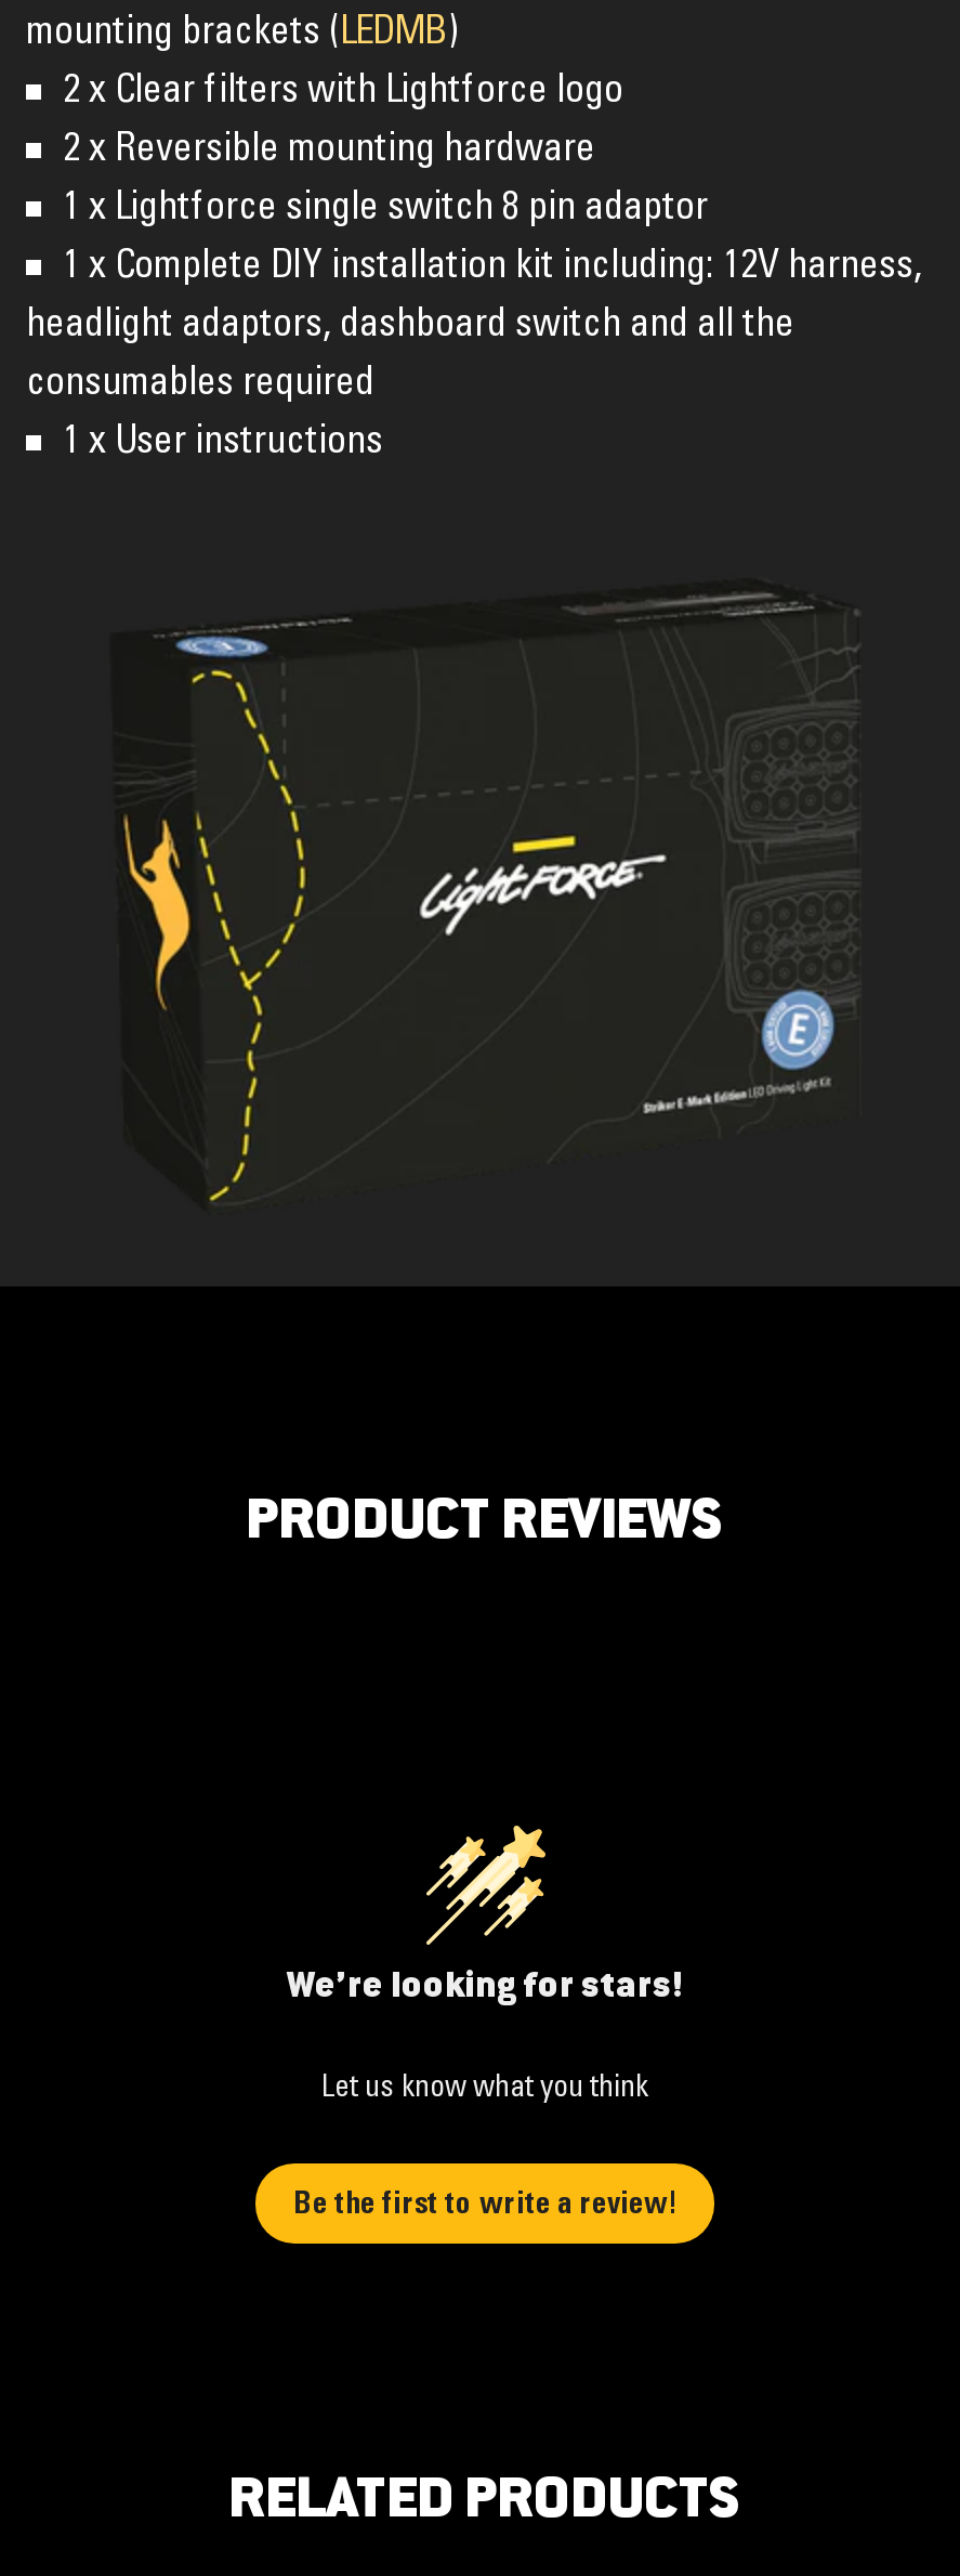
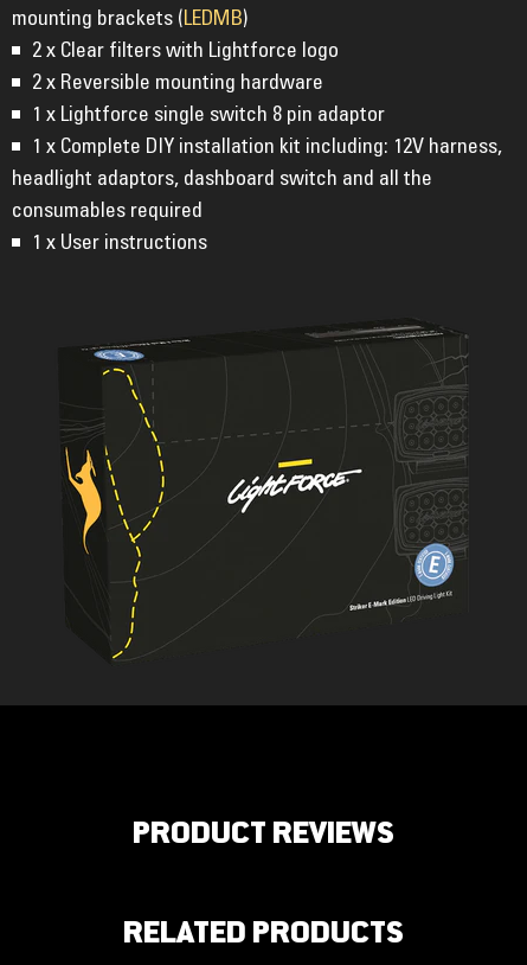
[287,1826,683,2223] [image] | We’re looking for stars! | Let us know what you think | Be the first to write a review! -> none

